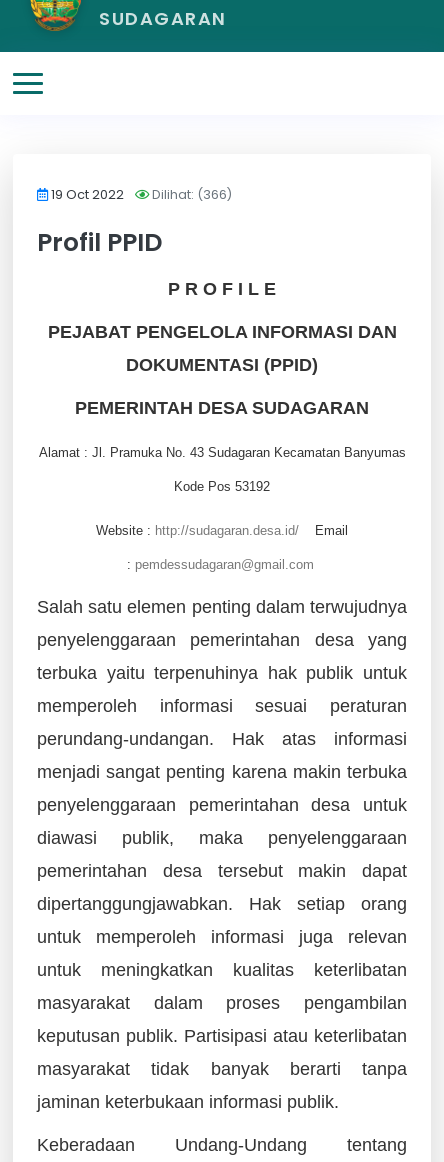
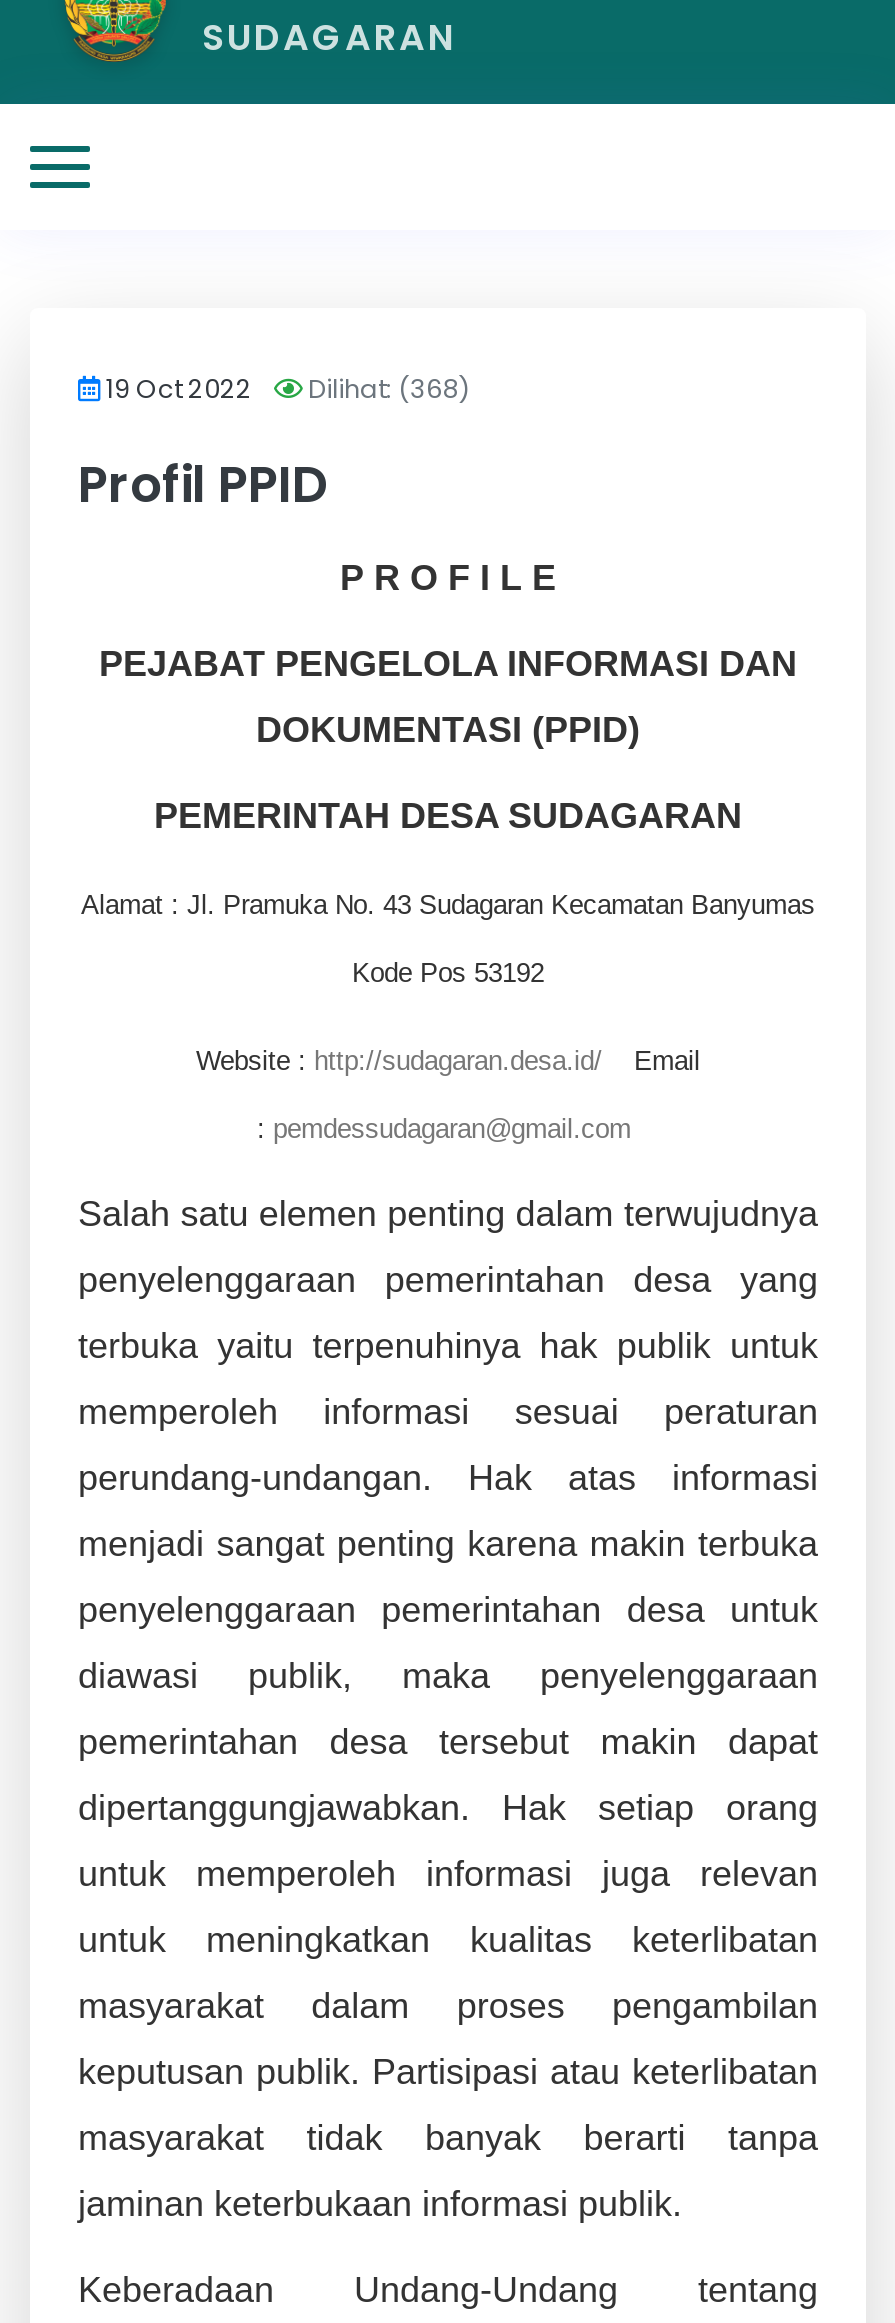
[51,186,232,203] 19 Oct 2022 Dilihat: (366) -> [106,372,468,406] 19 Oct 2022 Dilihat: (368)

